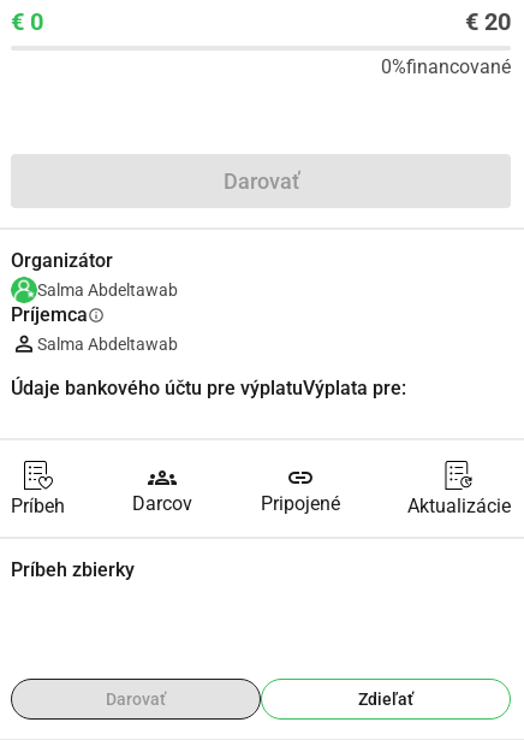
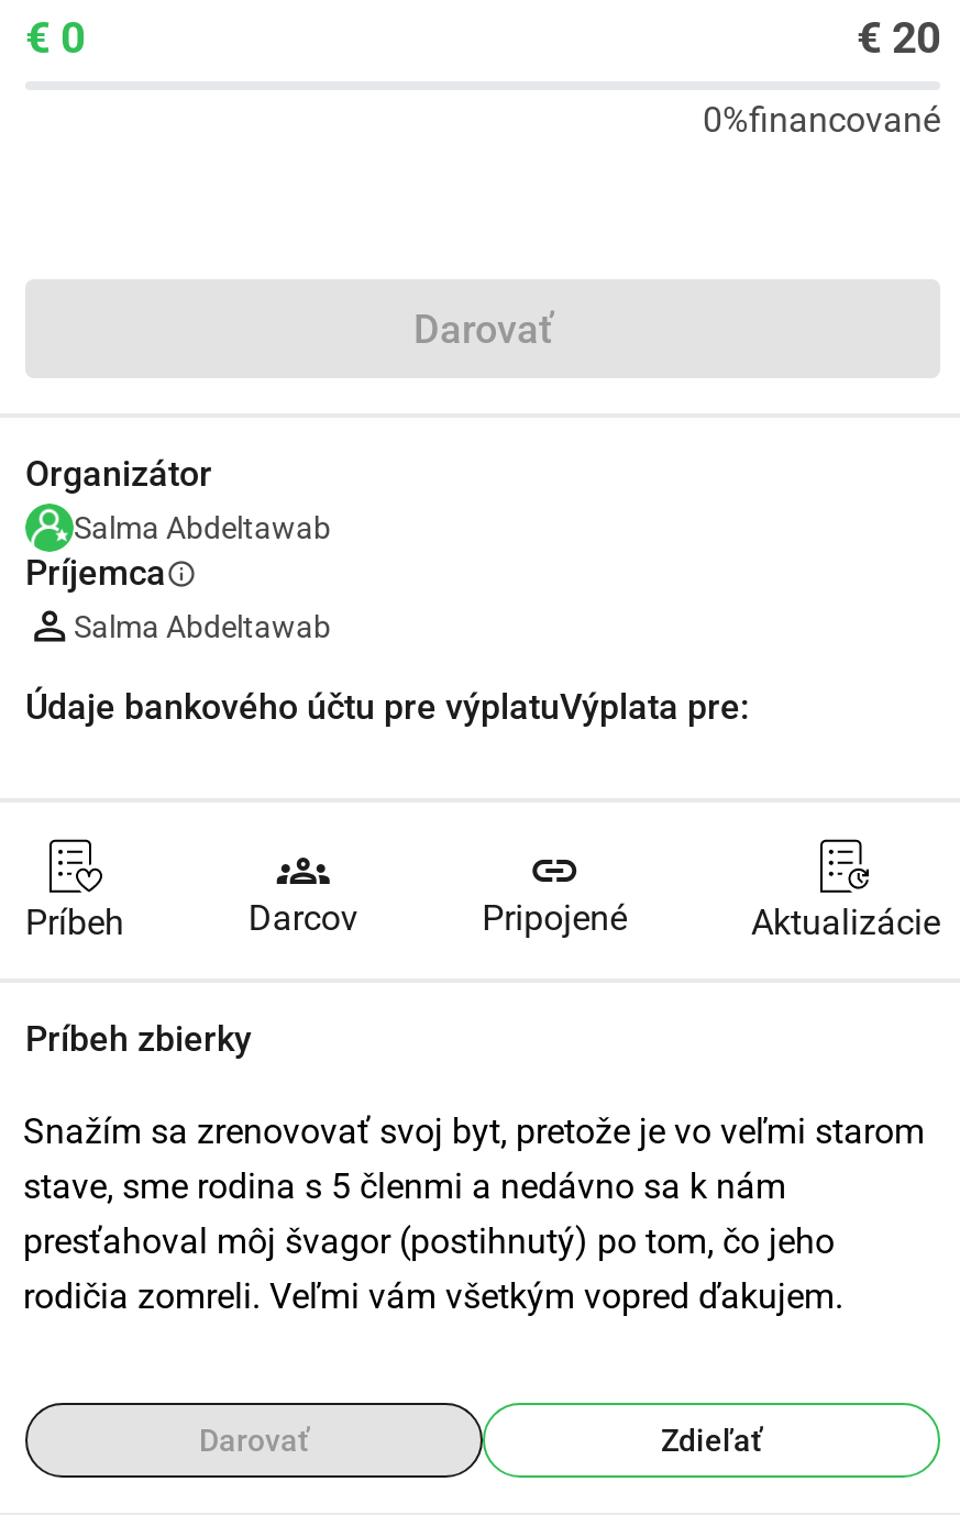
none -> [23,1110,925,1317] Snažím sa zrenovovať svoj byt, pretože je vo veľmi starom | stave, sme rodina s 5 členmi a nedávno sa k nám | presťahoval môj švagor (postihnutý) po tom, čo jeho | rodičia zomreli. Veľmi vám všetkým vopred ďakujem.

